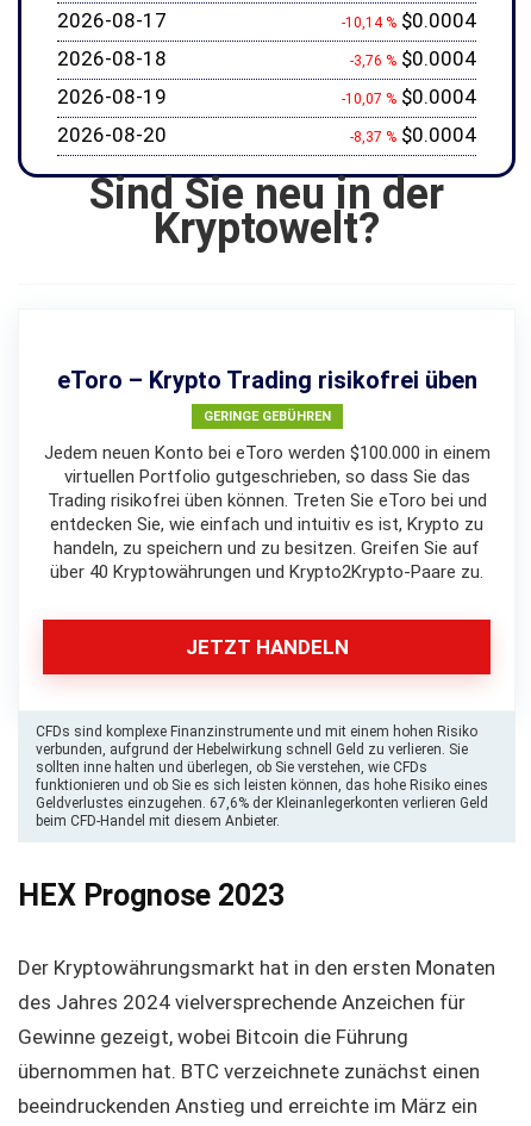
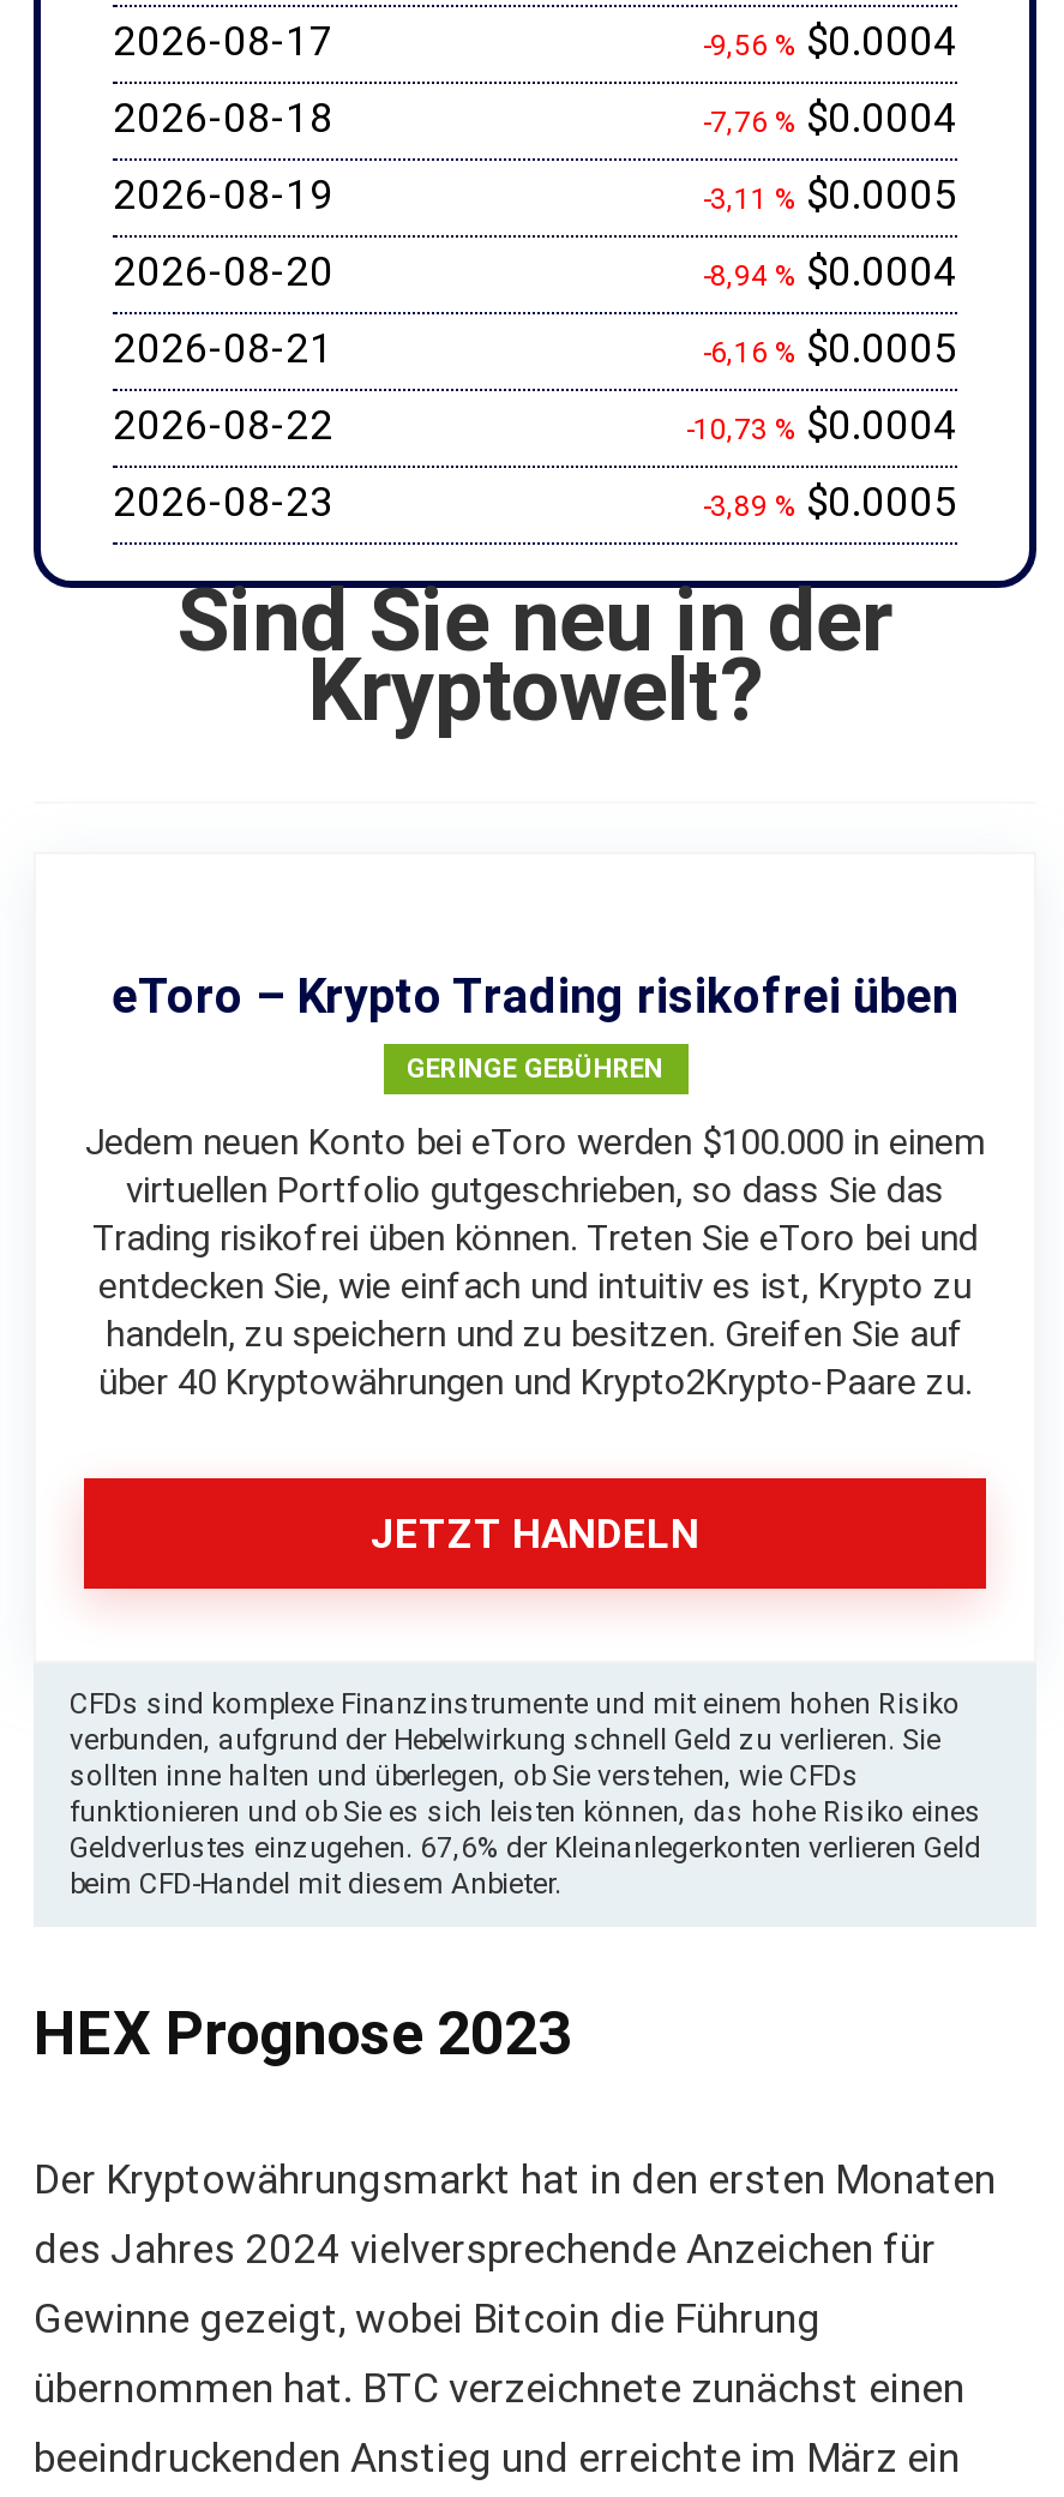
[342,8,476,32] -10,14 % $0.0004 -> [703,17,957,65] -9,56 % $0.0004
[350,46,476,70] -3,76 % $0.0004 -> [703,94,957,142] -7,76 % $0.0004
[342,85,476,108] -10,07 % $0.0004 -> [703,170,957,218] -3,11 % $0.0005
[350,123,476,147] -8,37 % $0.0004 -> [113,247,957,526] -8,94 % $0.0004 | 2026-08-21 | -6,16 % $0.0005 | 2026-08-22 | -10,73 % $0.0004 | 2026-08-23 | -3,89 % $0.0005

